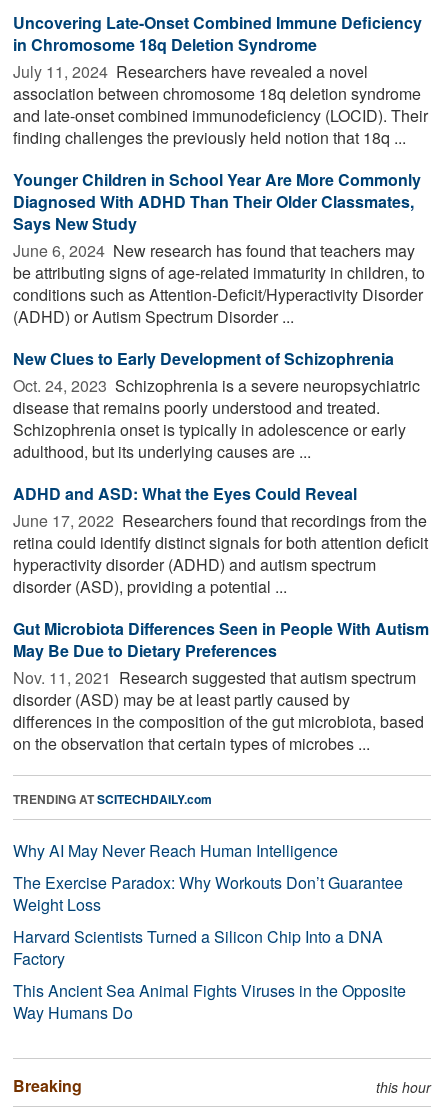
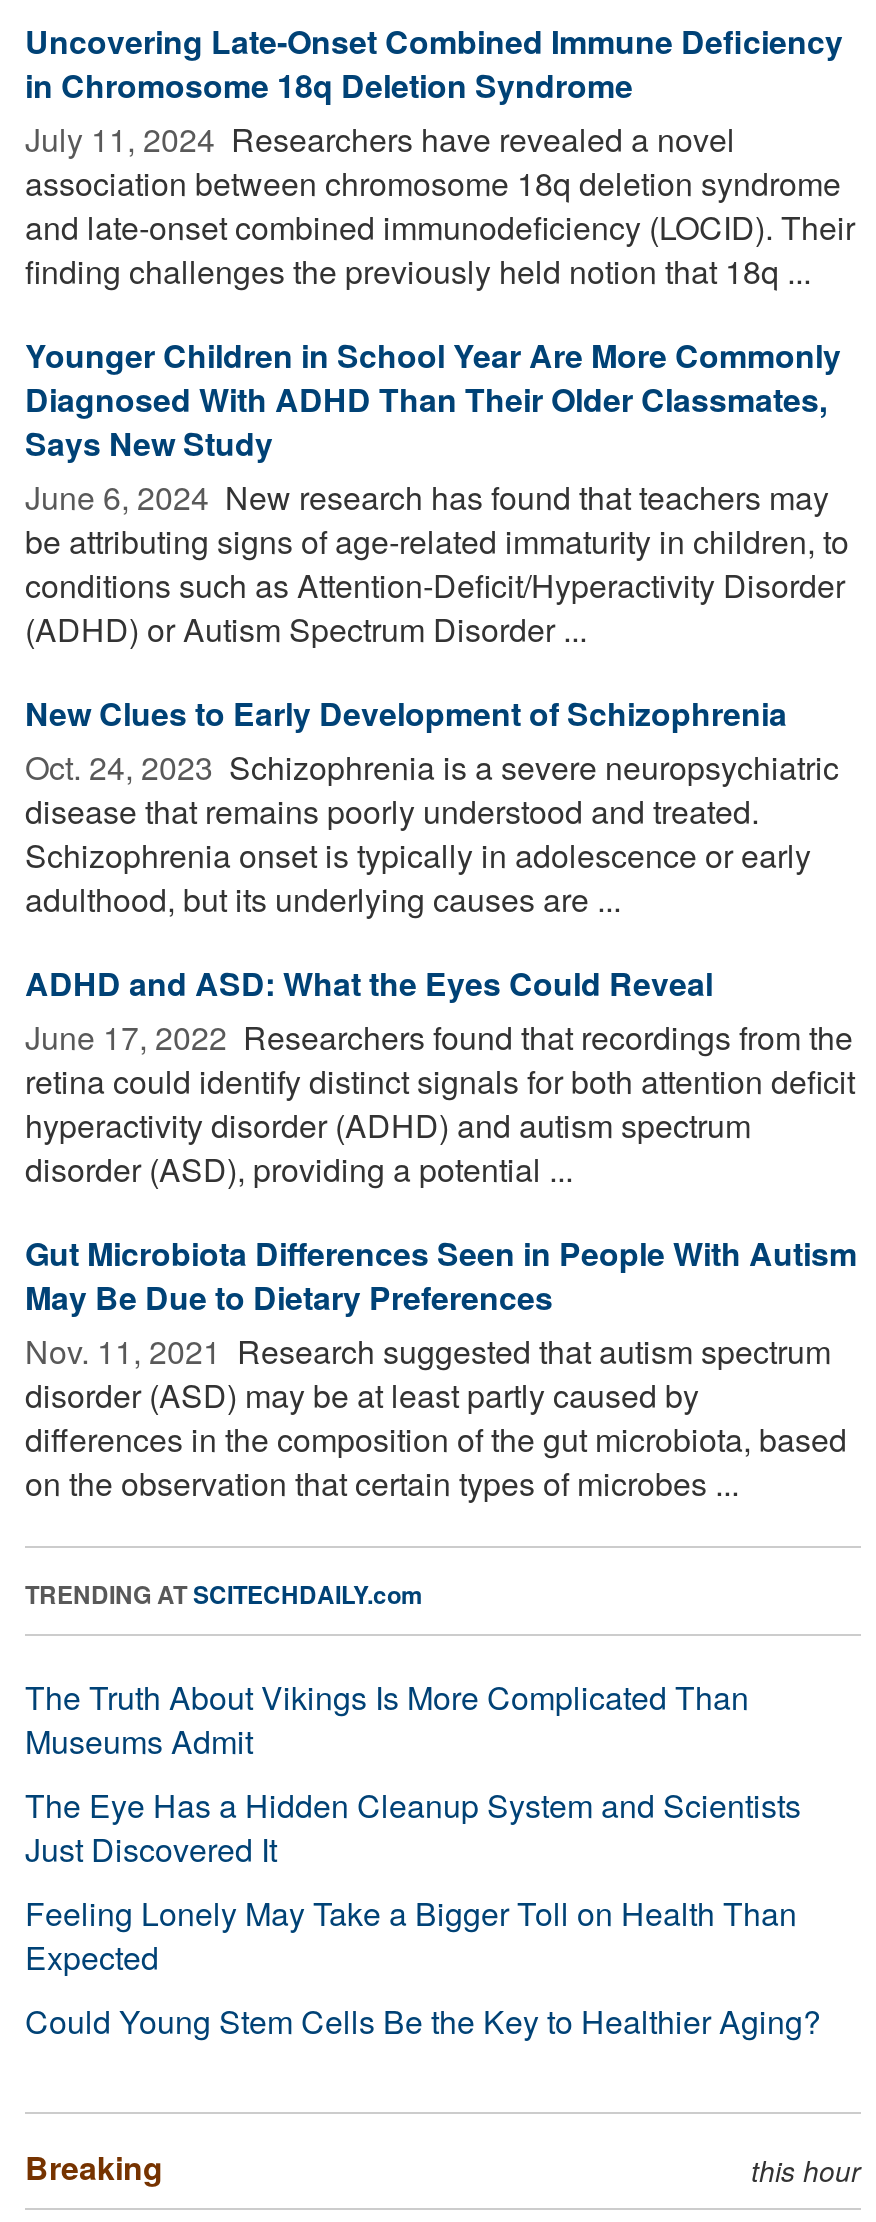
[13,839,406,1024] Why AI May Never Reach Human Intelligence | The Exercise Paradox: Why Workouts Don’t Guarantee | Weight Loss | Harvard Scientists Turned a Silicon Chip Into a DNA | Factory | This Ancient Sea Animal Fights Viruses in the Opposite | Way Humans Do -> [25,1674,821,2044] The Truth About Vikings Is More Complicated Than | Museums Admit | The Eye Has a Hidden Cleanup System and Scientists | Just Discovered It | Feeling Lonely May Take a Bigger Toll on Health Than | Expected | Could Young Stem Cells Be the Key to Healthier Aging?

